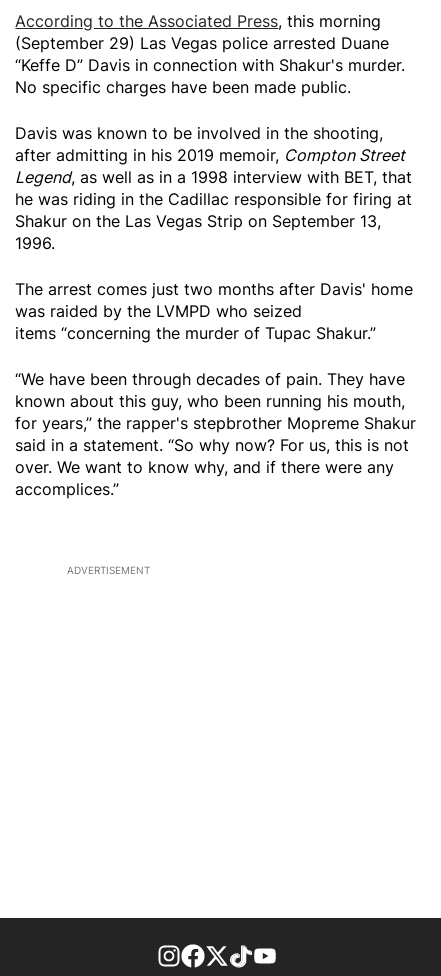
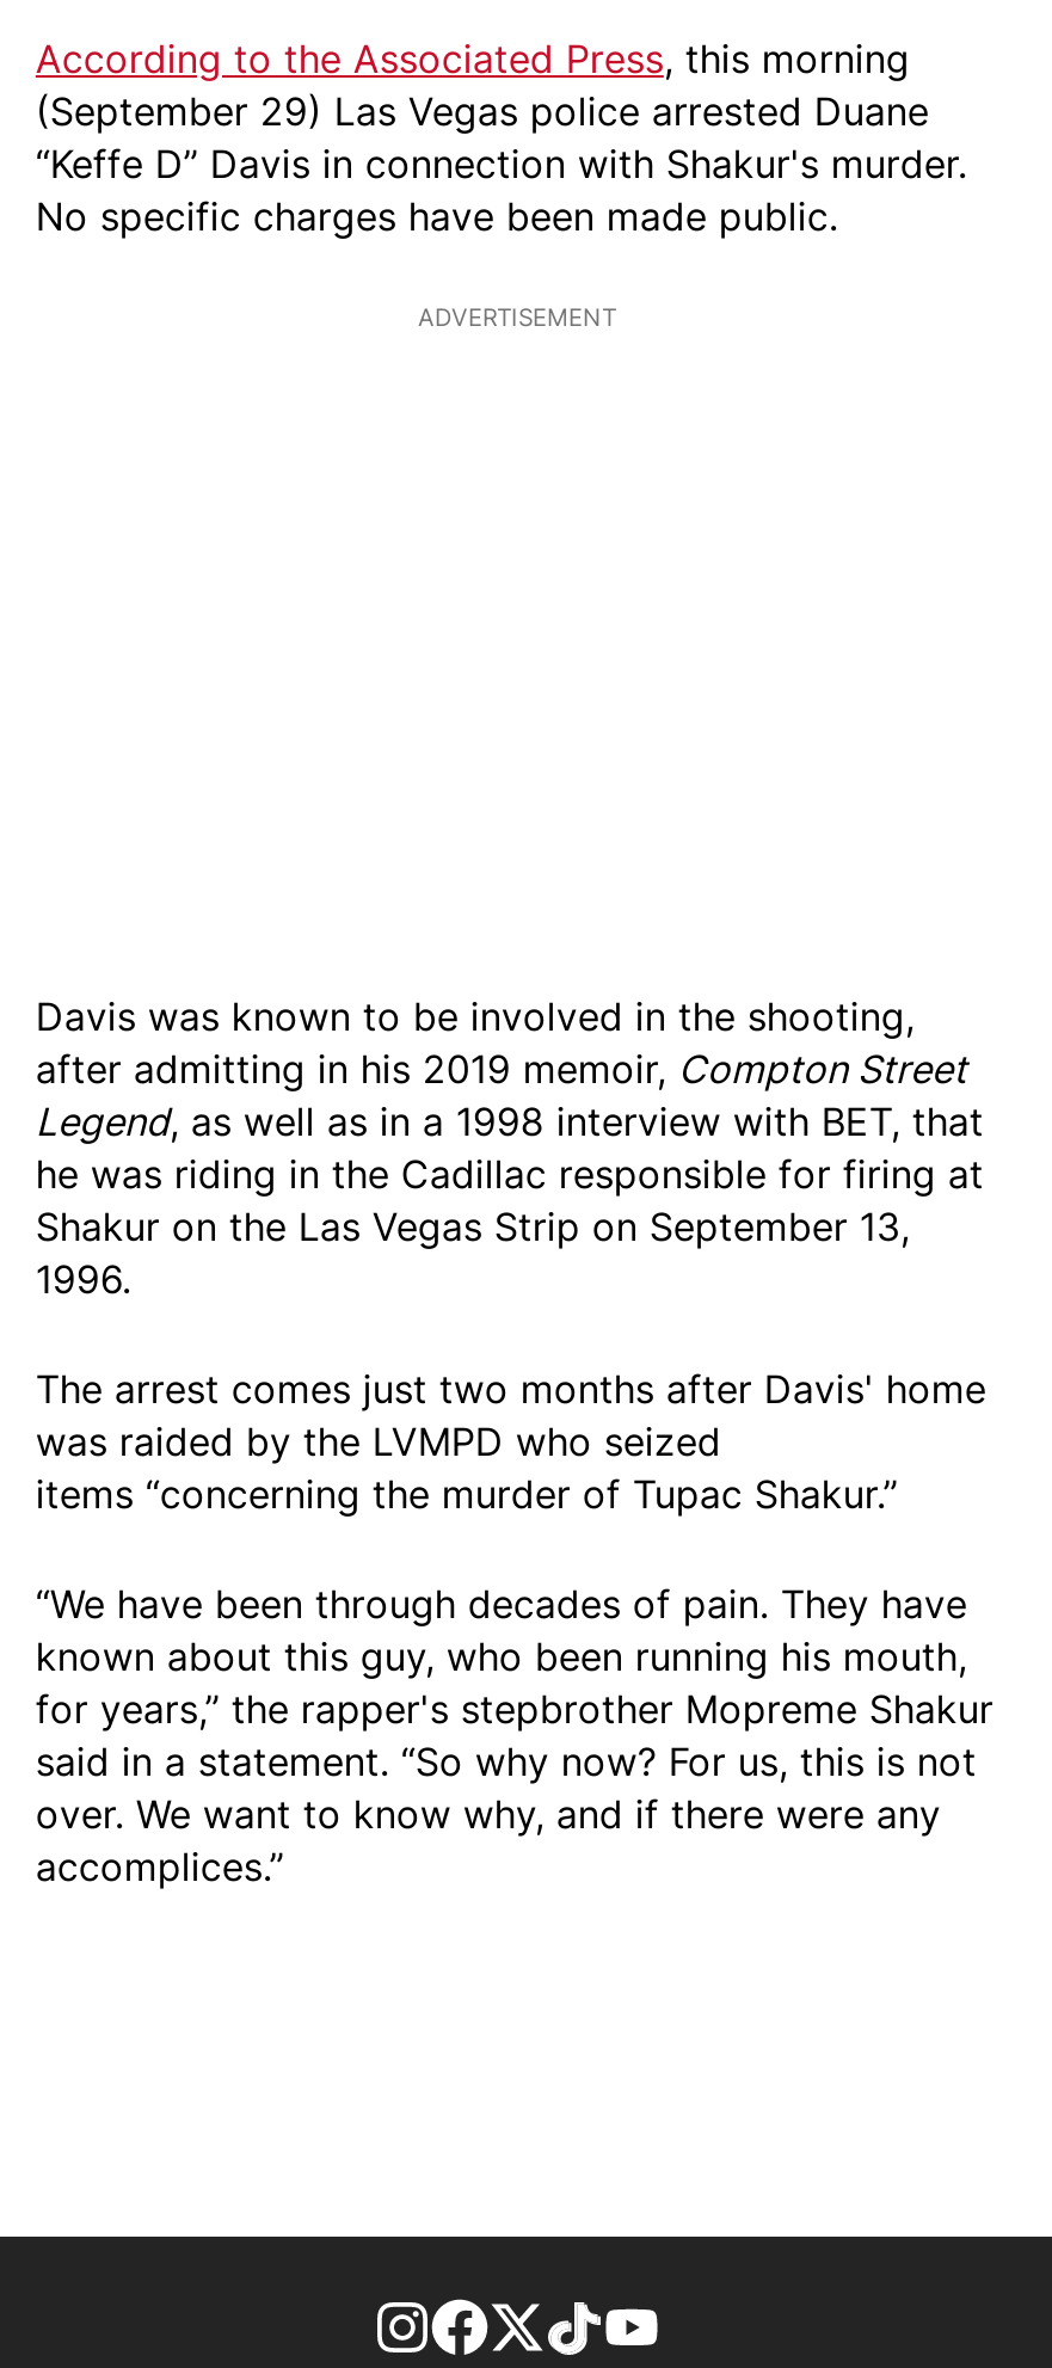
moved [15,123,416,499] -> [36,993,993,1891]: Davis was known to be involved in the shooting, | after admitting in his 2019 memoir, Compton Street | Legend, as well as in a 1998 interview with BET, that | ... | over. We want to know why, and if there were any | accomplices.”
moved [67,564,150,576] -> [418,303,616,331]: ADVERTISEMENT

